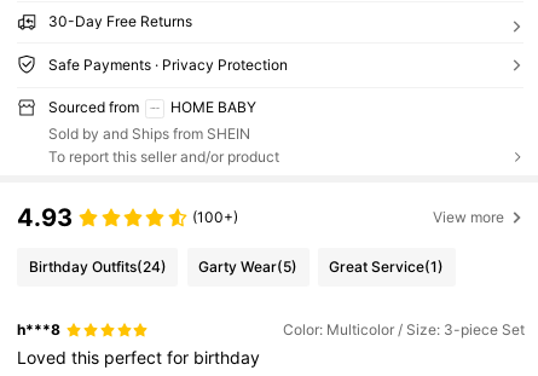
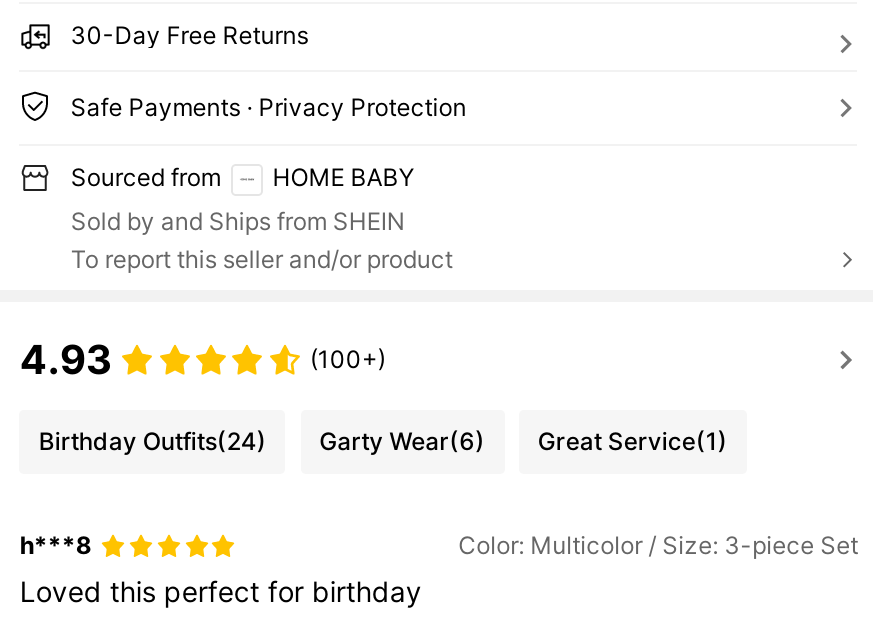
[433,208,505,226] View more -> none
[29,257,444,275] Birthday Outfits(24) Garty Wear(5) Great Service(1) -> [39,425,728,455] Birthday Outfits(24) Garty Wear(6) Great Service(1)

